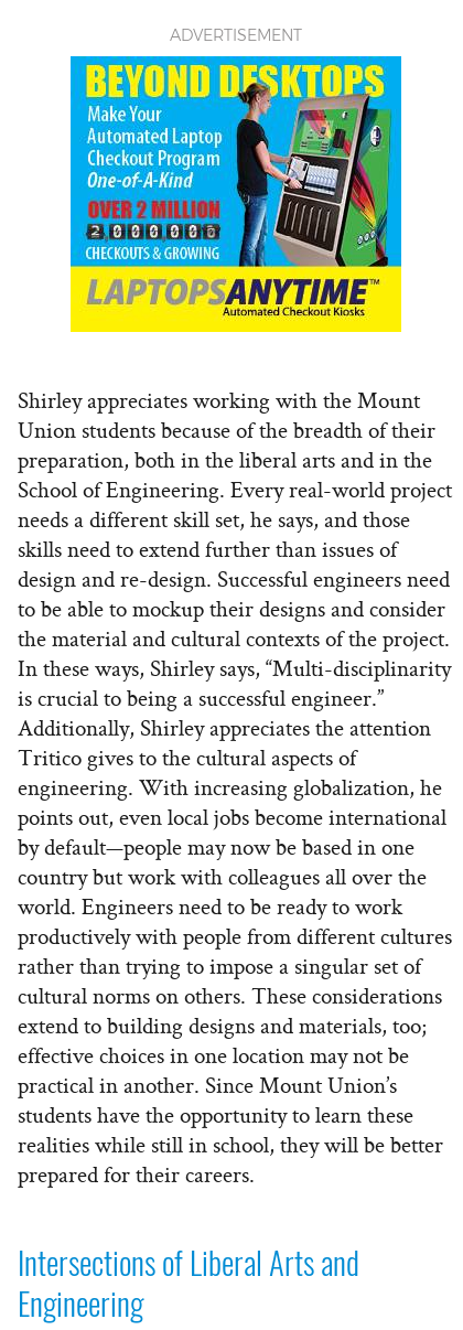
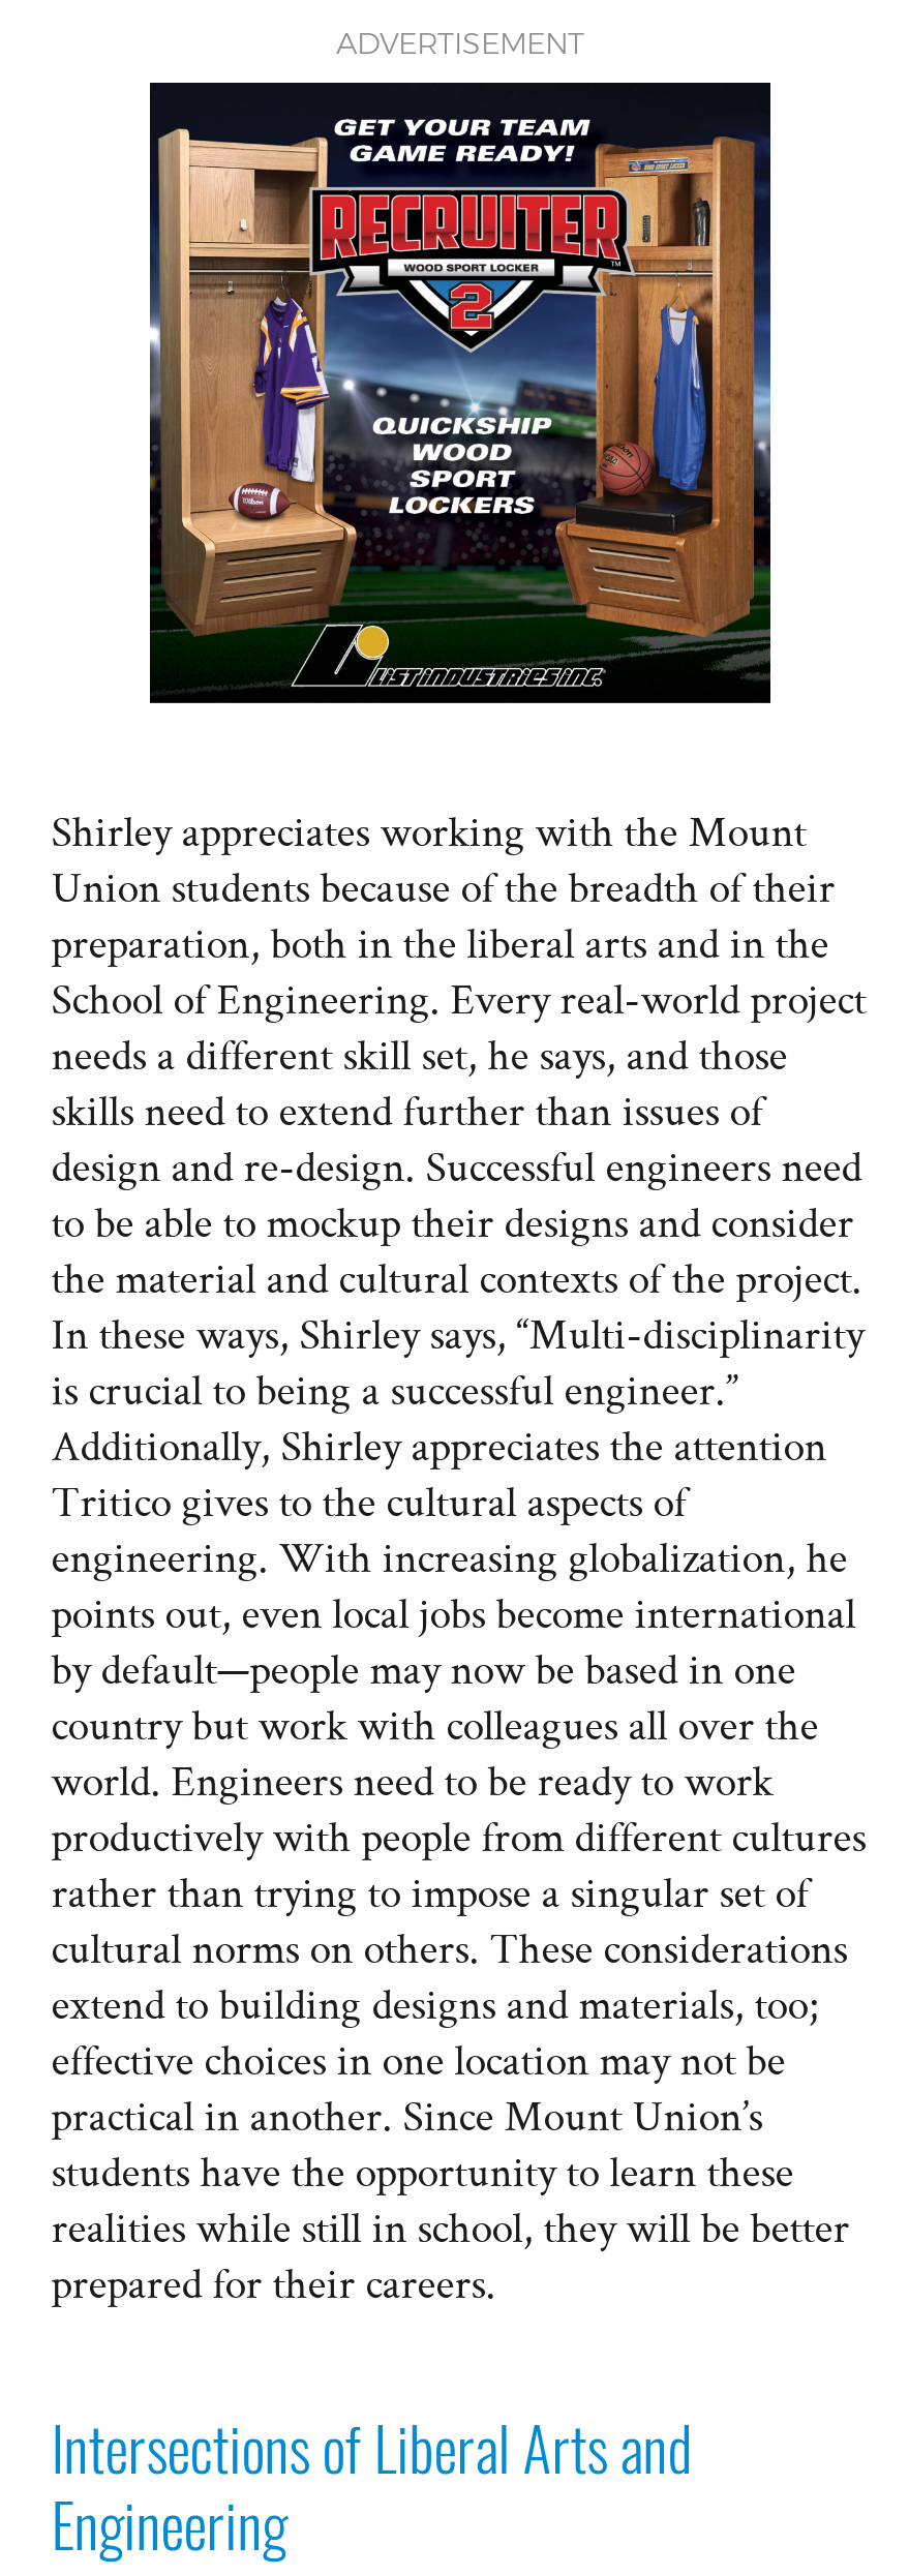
[69,55,402,333] [image] -> [148,81,772,705] [image]

